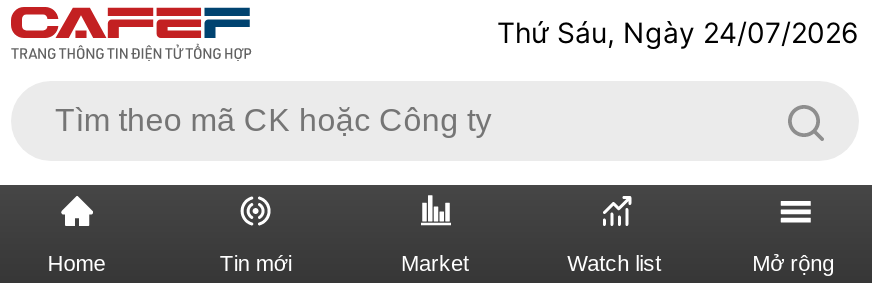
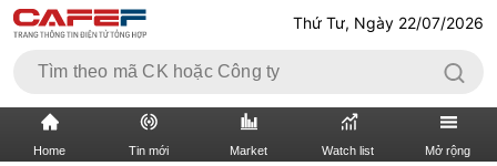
[497,15,859,49] Thứ Sáu, Ngày 24/07/2026 -> [293,13,484,32] Thứ Tư, Ngày 22/07/2026

